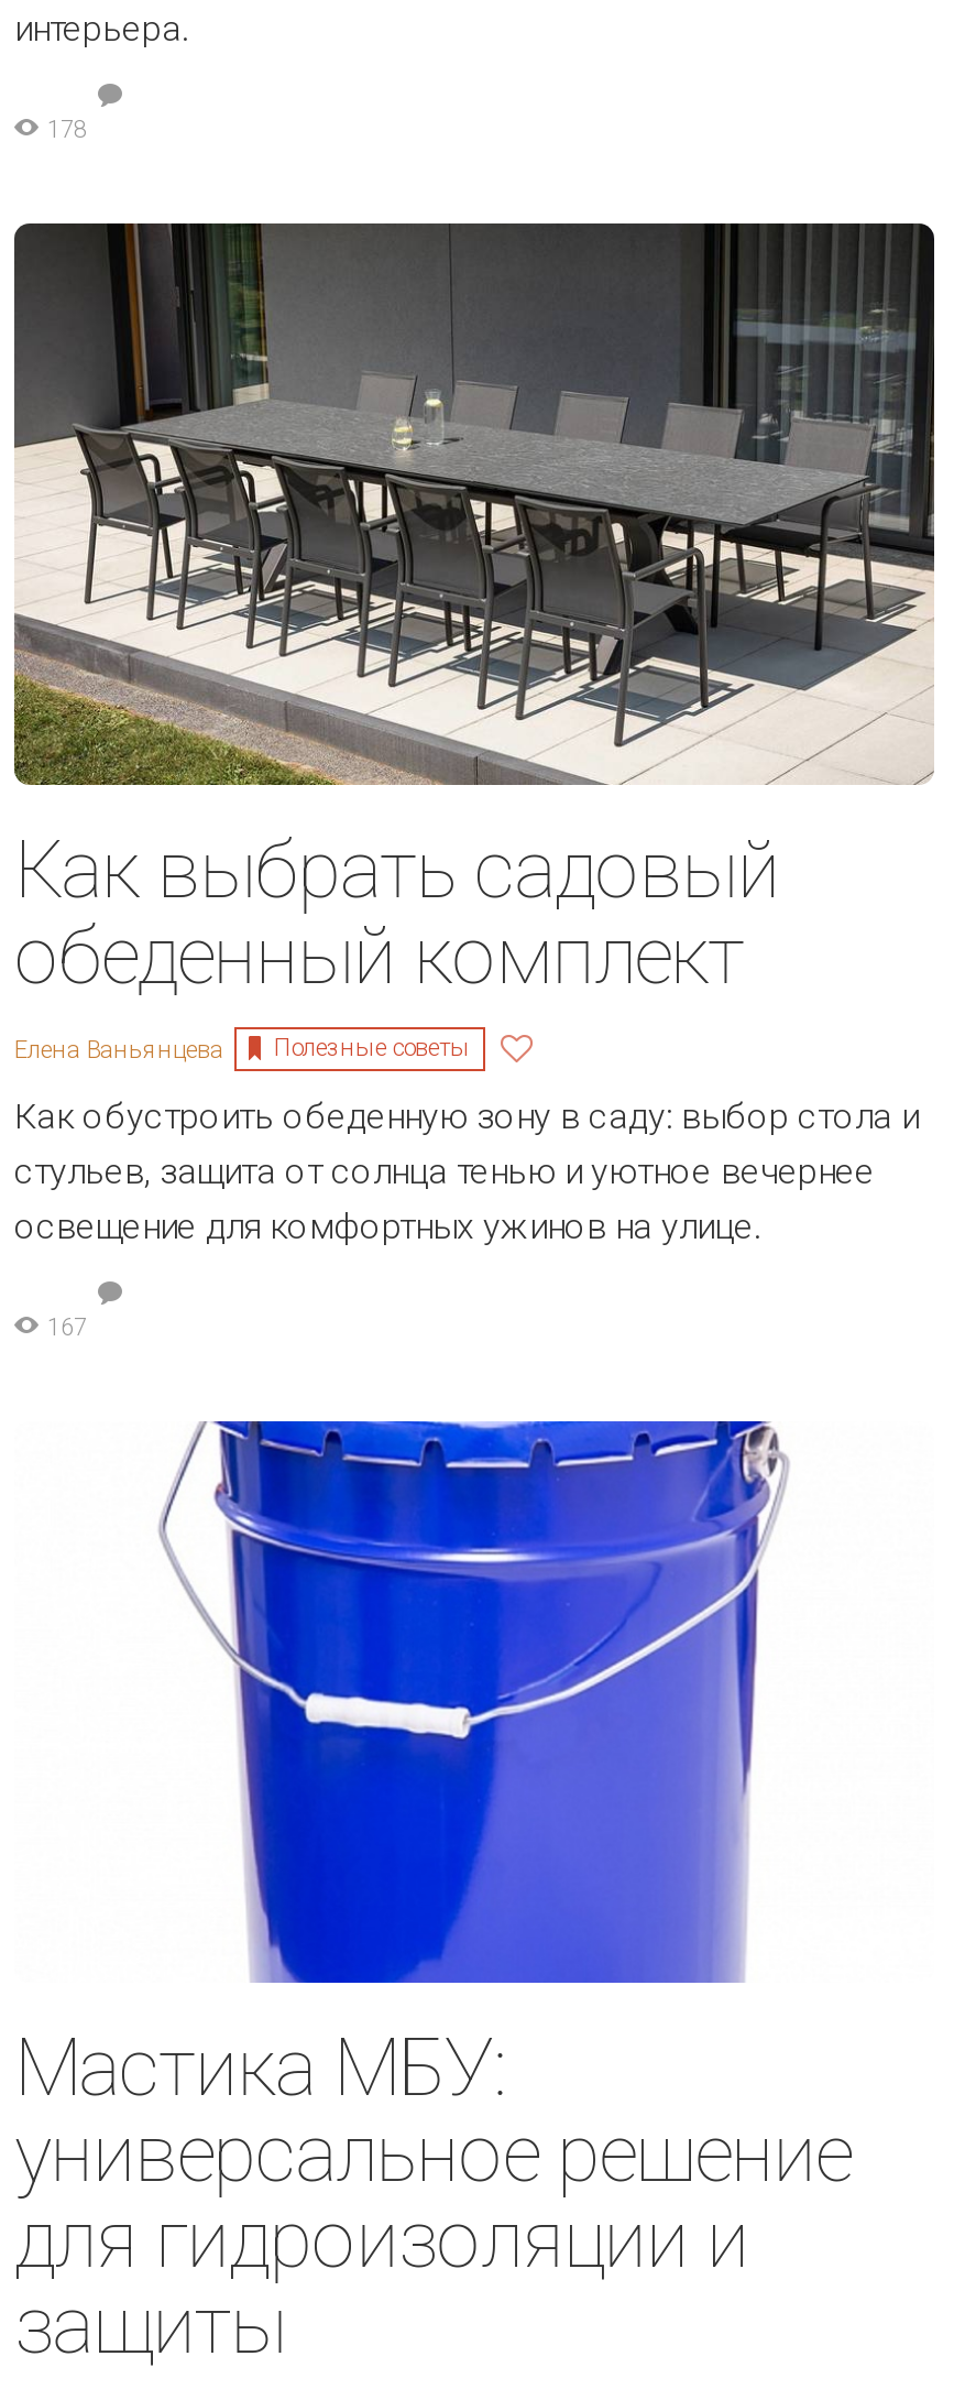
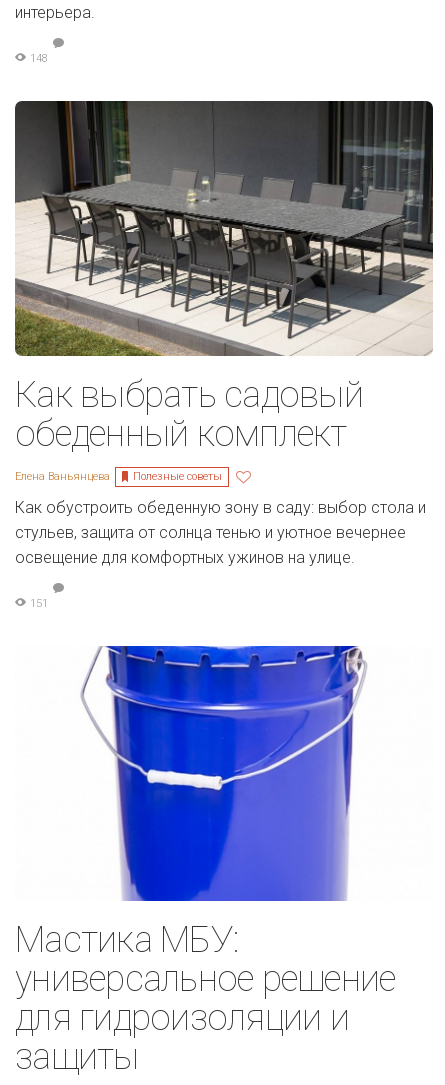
[47,115,87,144] 178 -> [30,52,48,65] 148
[47,1314,87,1343] 167 -> [30,597,48,610] 151

